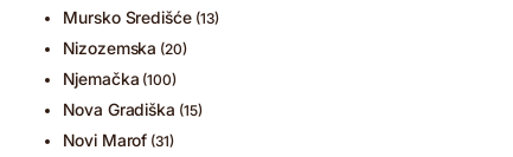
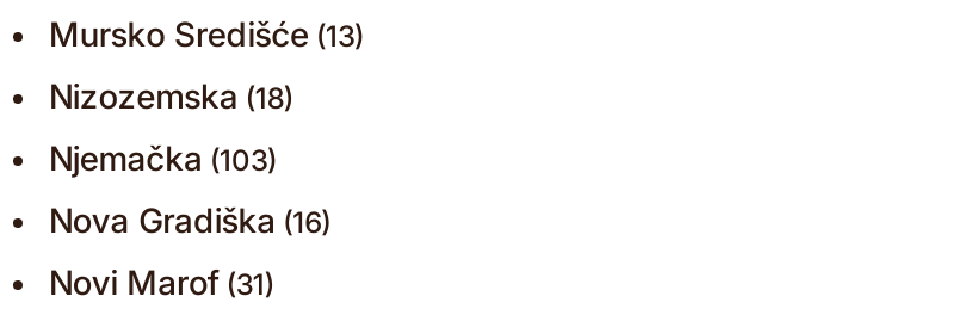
[63,38,188,58] Nizozemska (20) -> [49,75,293,116] Nizozemska (18)
[63,68,177,89] Njemačka (100) -> [49,137,277,178] Njemačka (103)
[63,99,203,119] Nova Gradiška (15) -> [49,199,331,240] Nova Gradiška (16)

